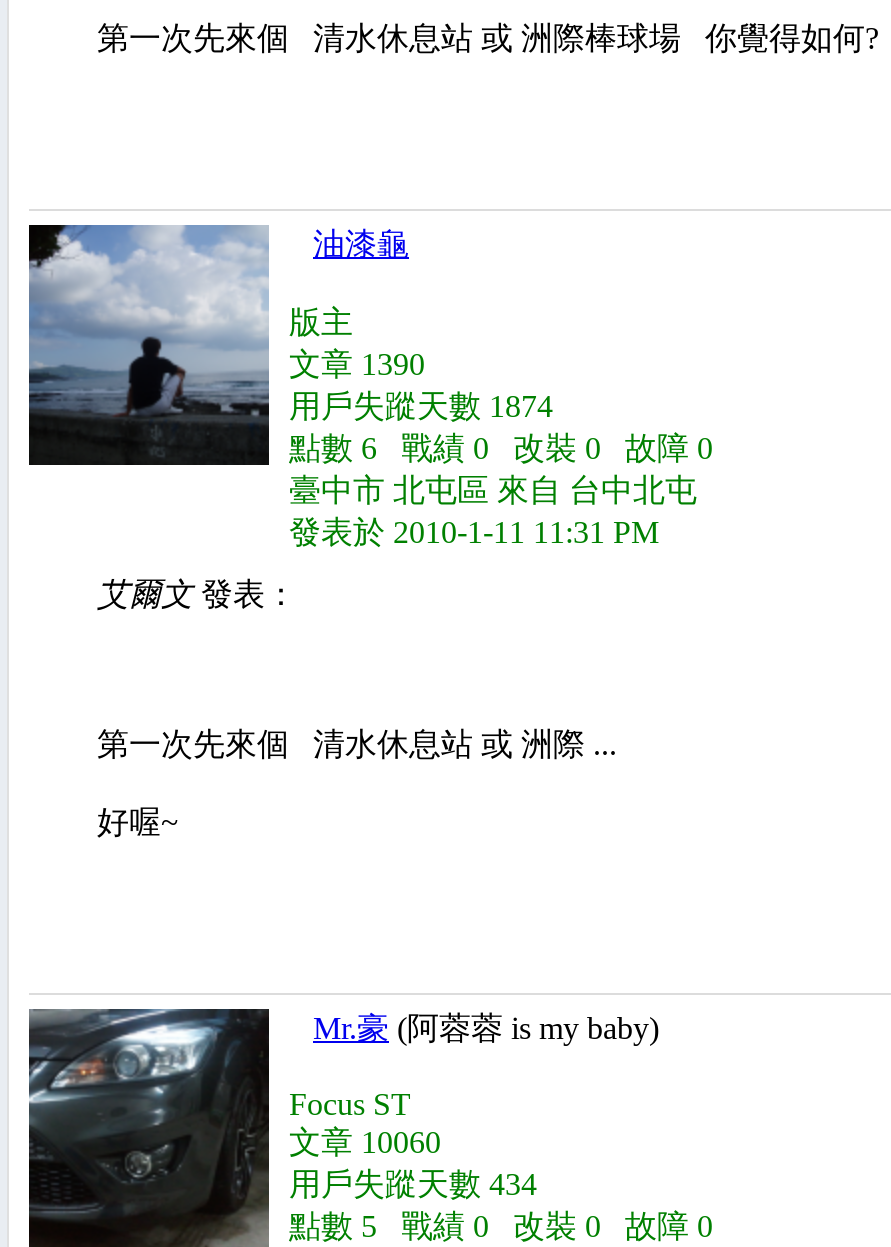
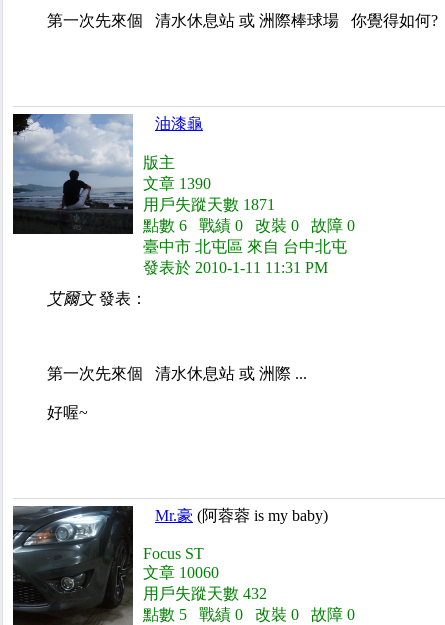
[289,389,553,423] 用戶失蹤天數 1874 -> [143,196,275,213] 用戶失蹤天數 1871
[289,1167,537,1201] 用戶失蹤天數 434 -> [143,585,267,602] 用戶失蹤天數 432

